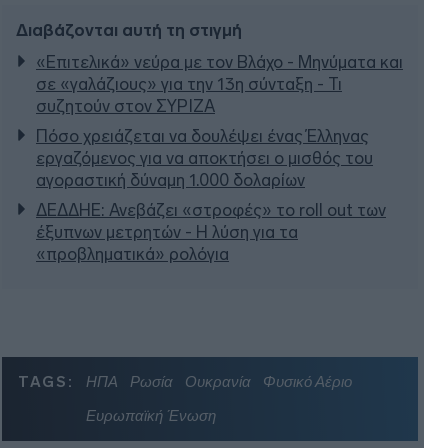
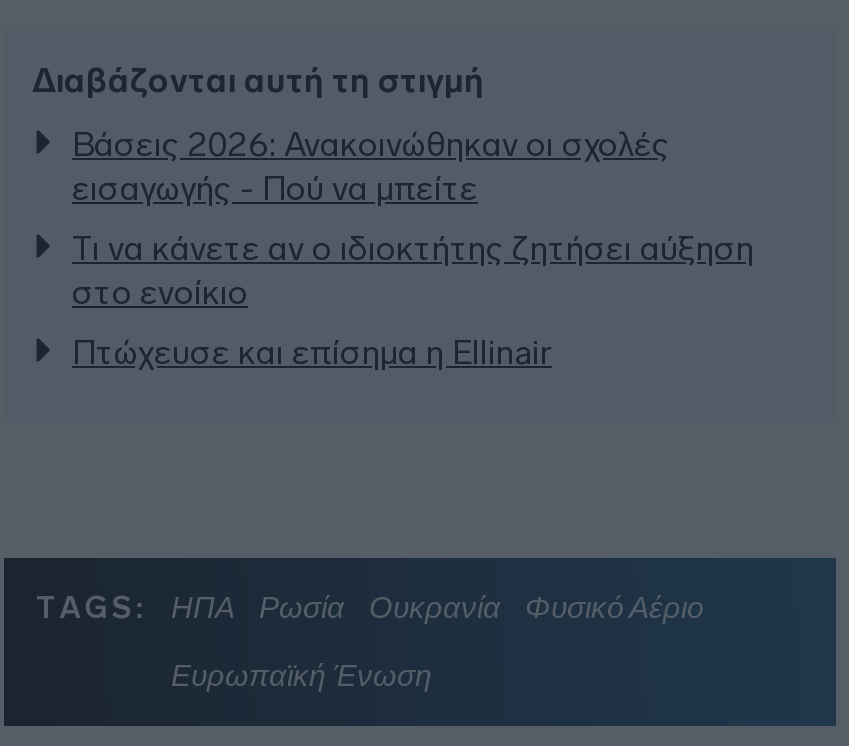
[36,52,403,116] «Επιτελικά» νεύρα με τον Βλάχο - Μηνύματα και | σε «γαλάζιους» για την 13η σύνταξη - Τι | συζητούν στον ΣΥΡΙΖΑ -> [72,124,670,208] Βάσεις 2026: Ανακοινώθηκαν οι σχολές | εισαγωγής - Πού να μπείτε
[36,126,373,190] Πόσo χρειάζεται να δουλέψει ένας Έλληνας | εργαζόμενος για να αποκτήσει ο μισθός του | αγοραστική δύναμη 1.000 δολαρίων -> [72,228,754,312] Τι να κάνετε αν ο ιδιοκτήτης ζητήσει αύξηση | στο ενοίκιο
[36,200,386,264] ΔΕΔΔΗΕ: Ανεβάζει «στροφές» το roll out των | έξυπνων μετρητών - Η λύση για τα | «προβληματικά» ρολόγια -> [72,332,552,372] Πτώχευσε και επίσημα η Ellinair

